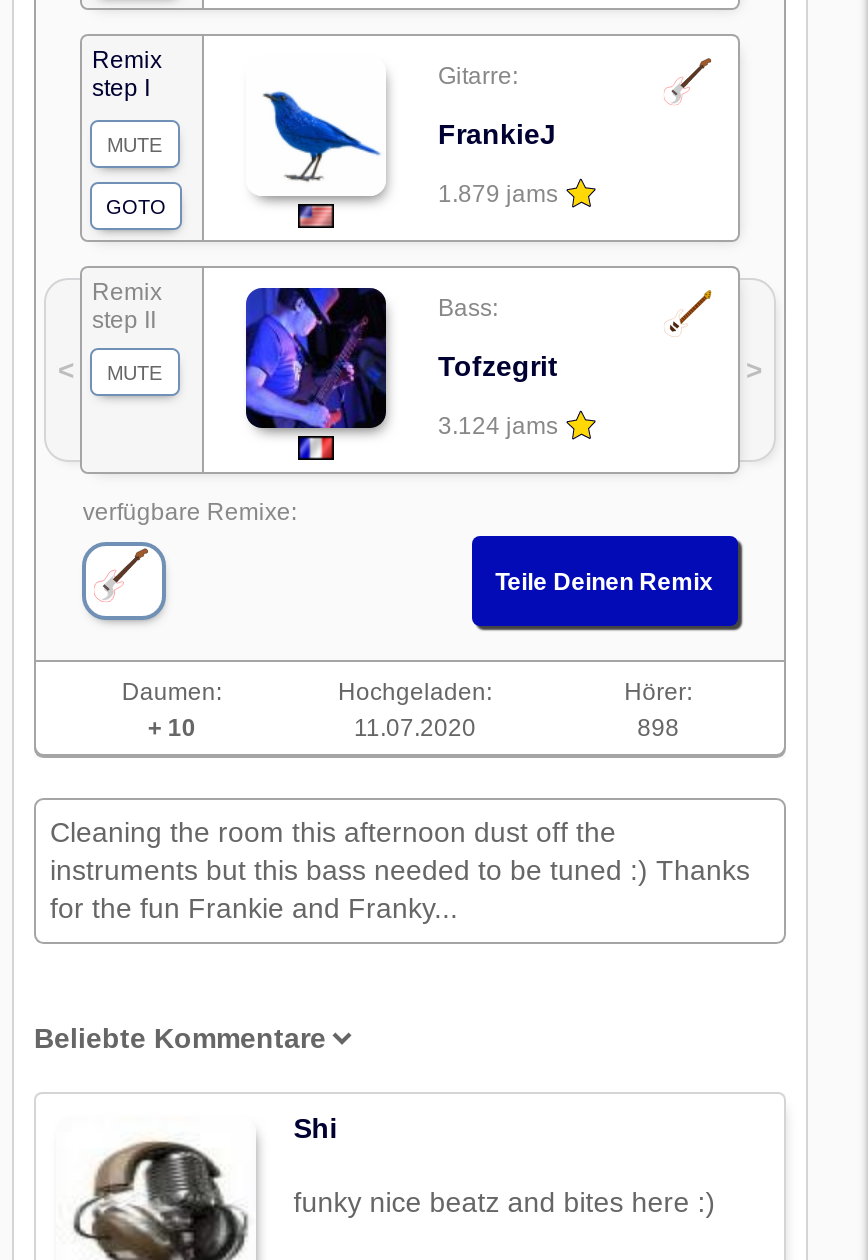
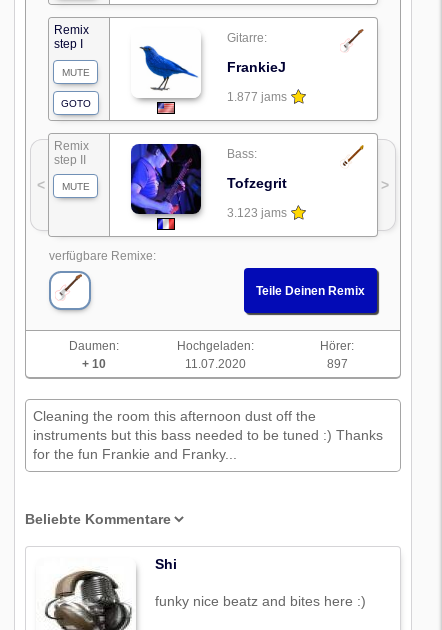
[438,181,558,209] 1.879 jams -> [227,90,287,104] 1.877 jams
[438,413,558,441] 3.124 jams -> [227,206,287,220] 3.123 jams
[637,715,679,743] 898 -> [327,357,348,371] 897

